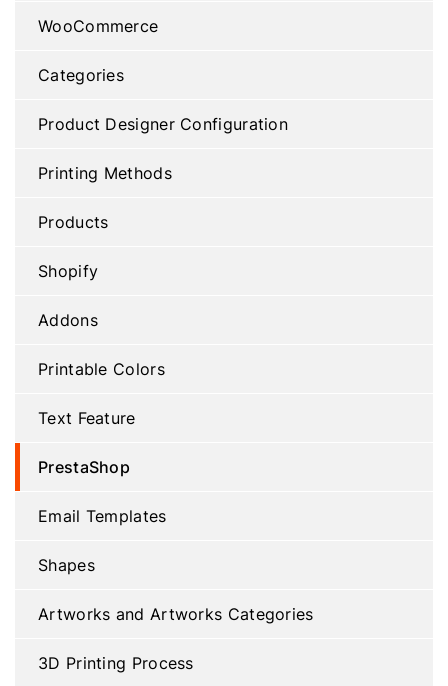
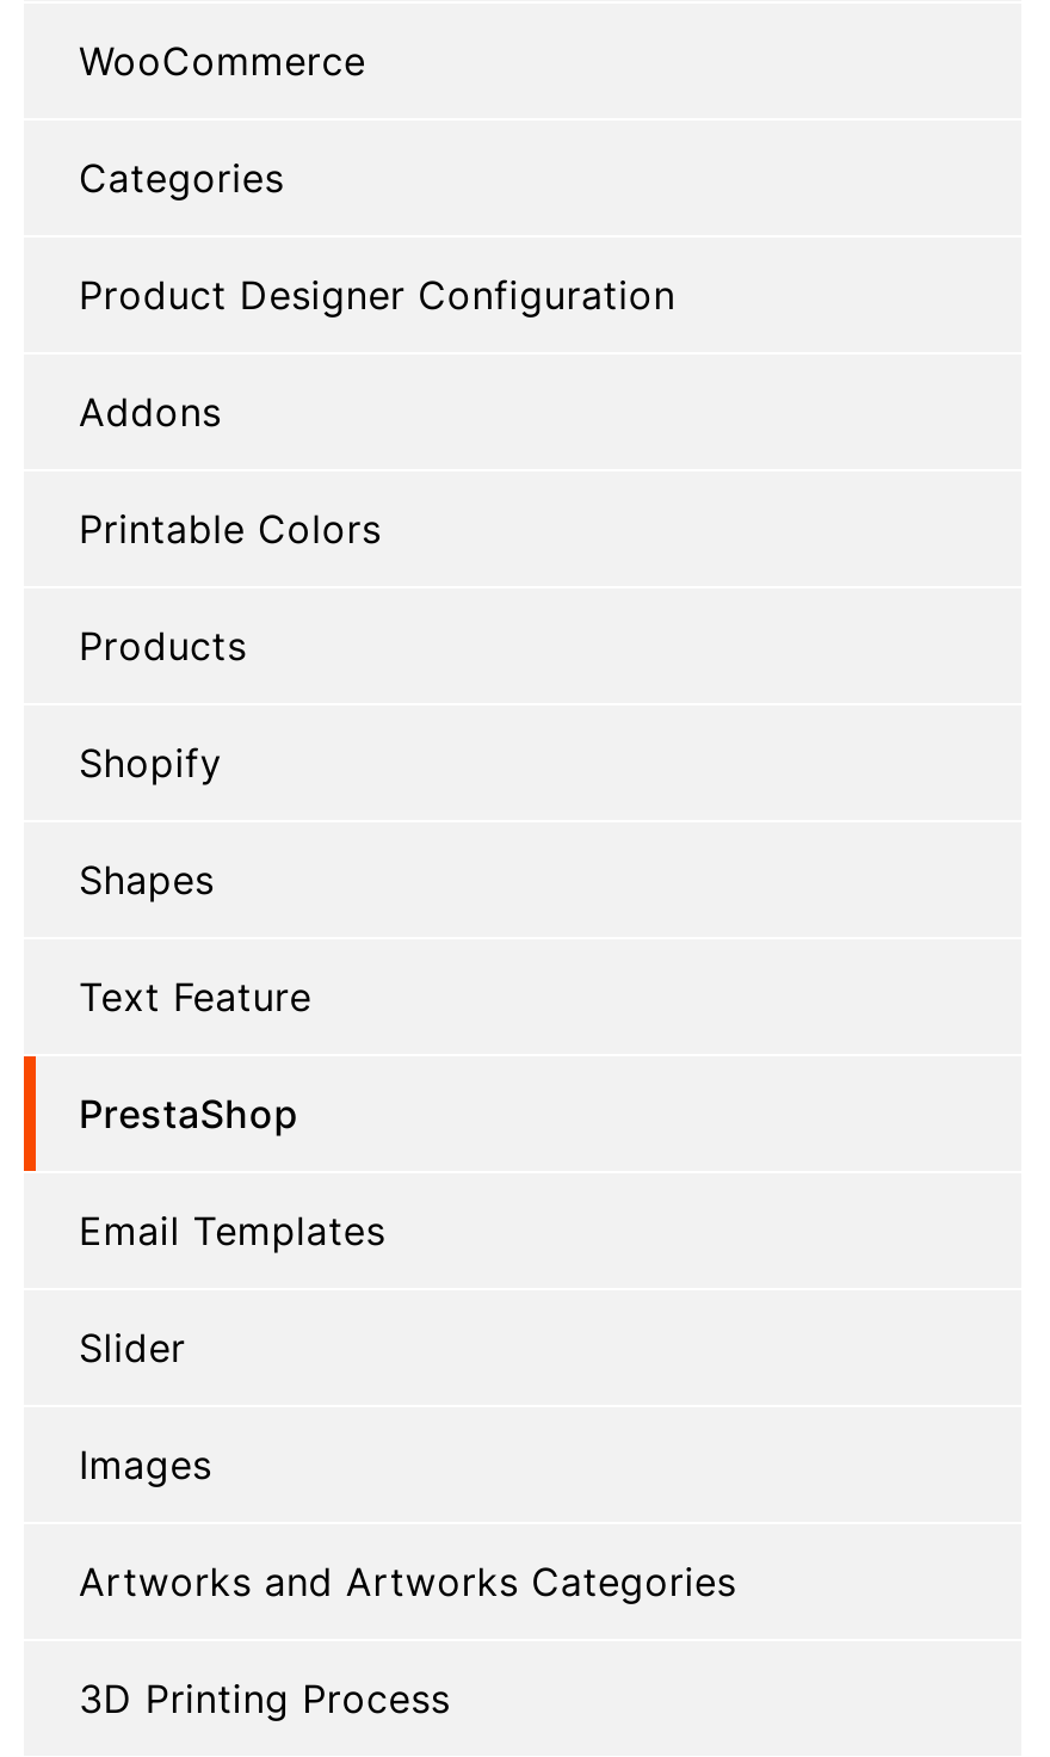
[38,161,172,183] Printing Methods -> none
moved [38,308,165,379] -> [79,386,381,555]: Addons | Printable Colors
none -> [79,1321,212,1491] Slider | Images
moved [38,553,95,575] -> [79,853,214,906]: Shapes

